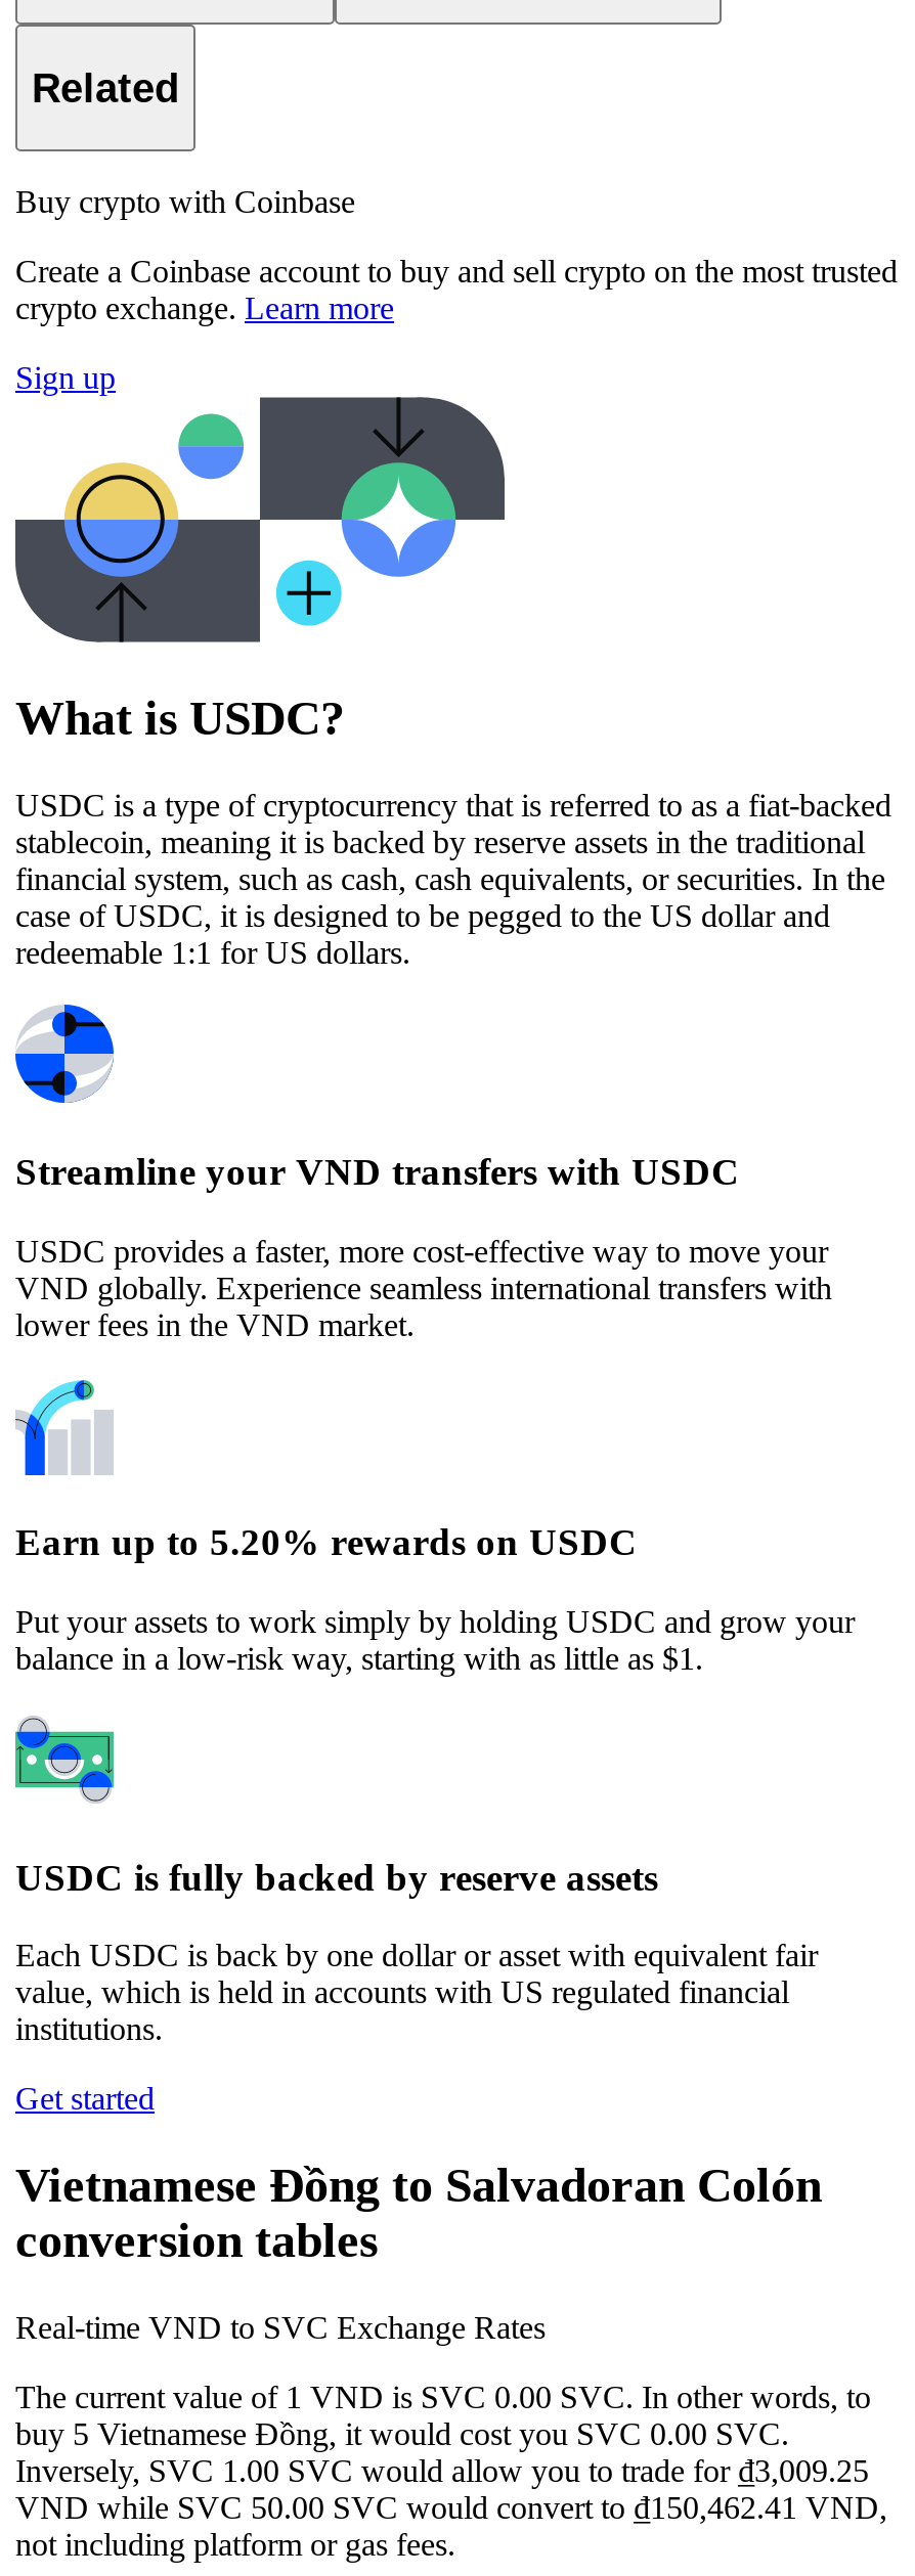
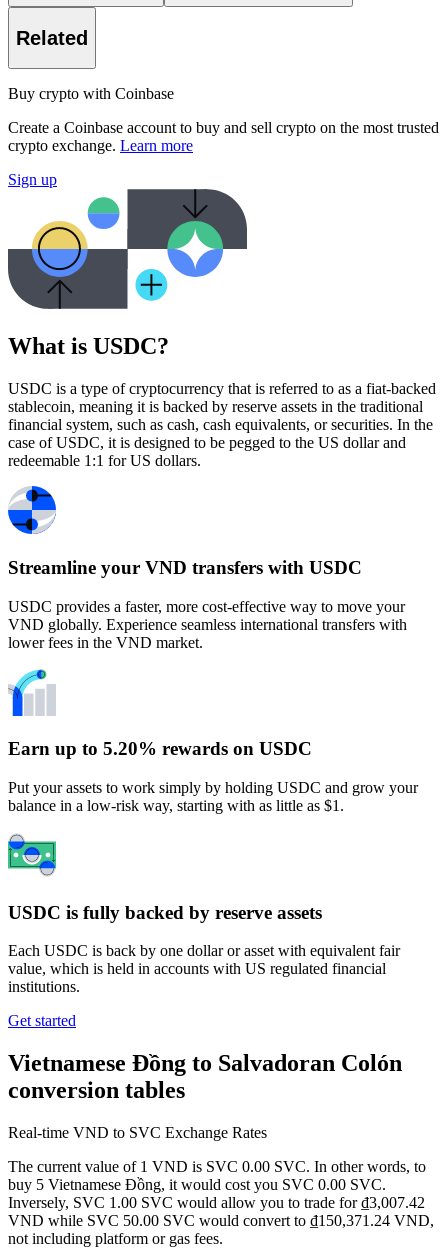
[15,2454,869,2488] Inversely, SVC 1.00 SVC would allow you to trade for ₫3,009.25 -> [8,1194,425,1211] Inversely, SVC 1.00 SVC would allow you to trade for ₫3,007.42
[15,2490,887,2525] VND while SVC 50.00 SVC would convert to ₫150,462.41 VND, -> [8,1212,434,1229] VND while SVC 50.00 SVC would convert to ₫150,371.24 VND,

